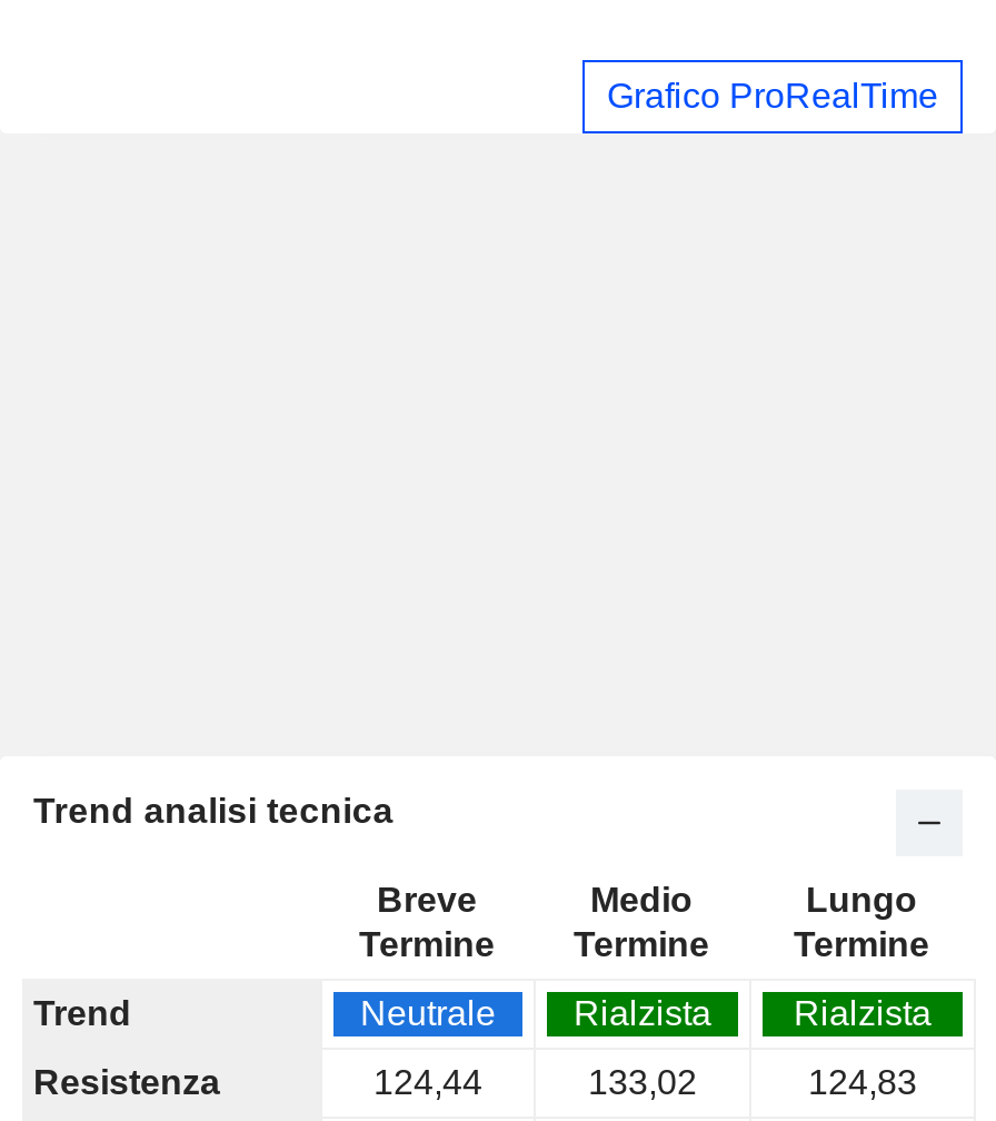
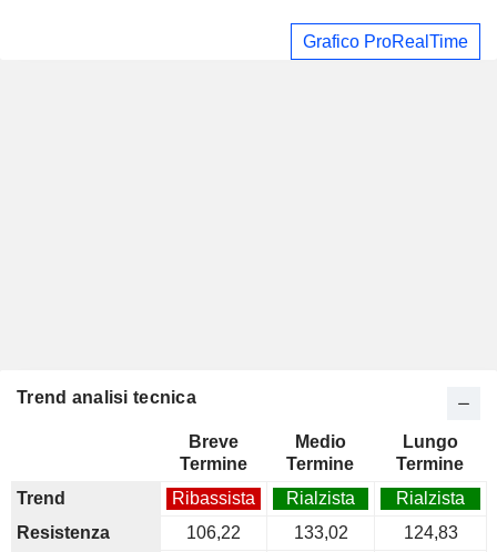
[360,994,496,1032] Neutrale -> [172,489,255,508] Ribassista
[373,1063,482,1101] 124,44 -> [186,523,241,542] 106,22

